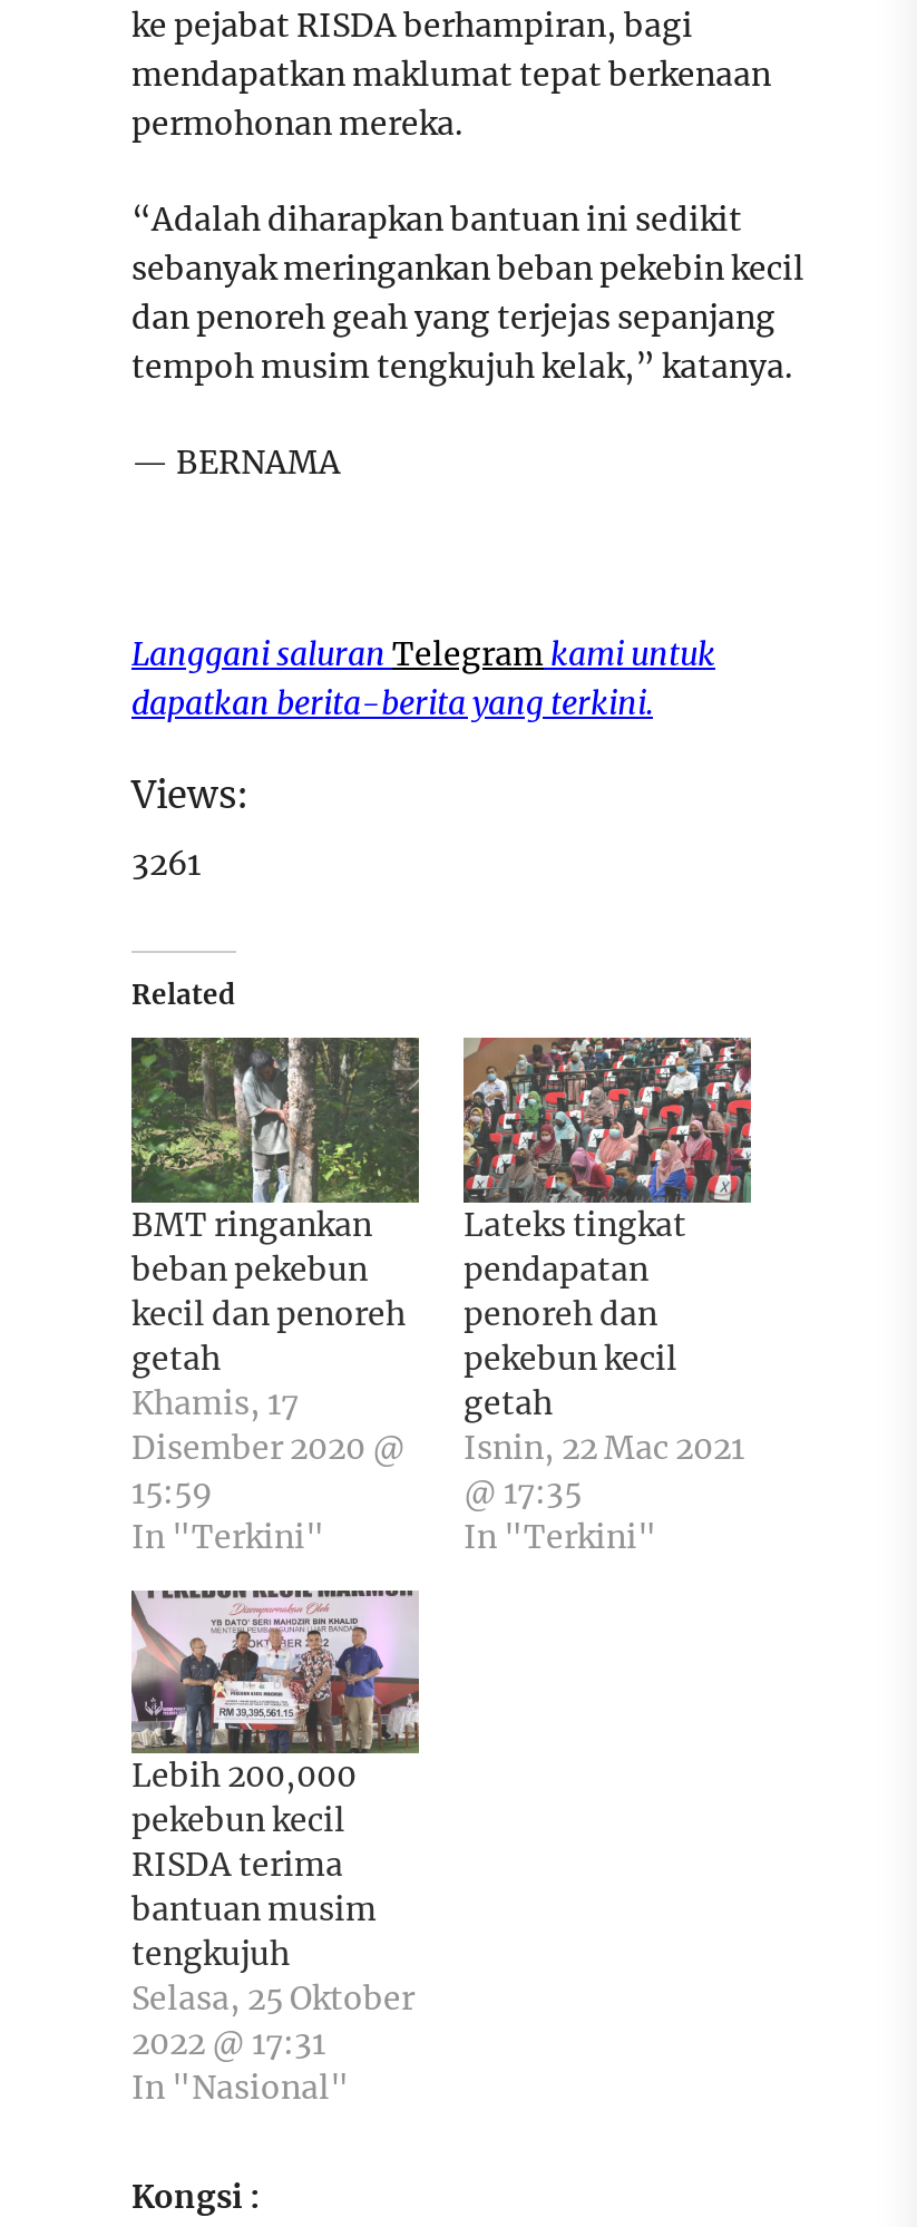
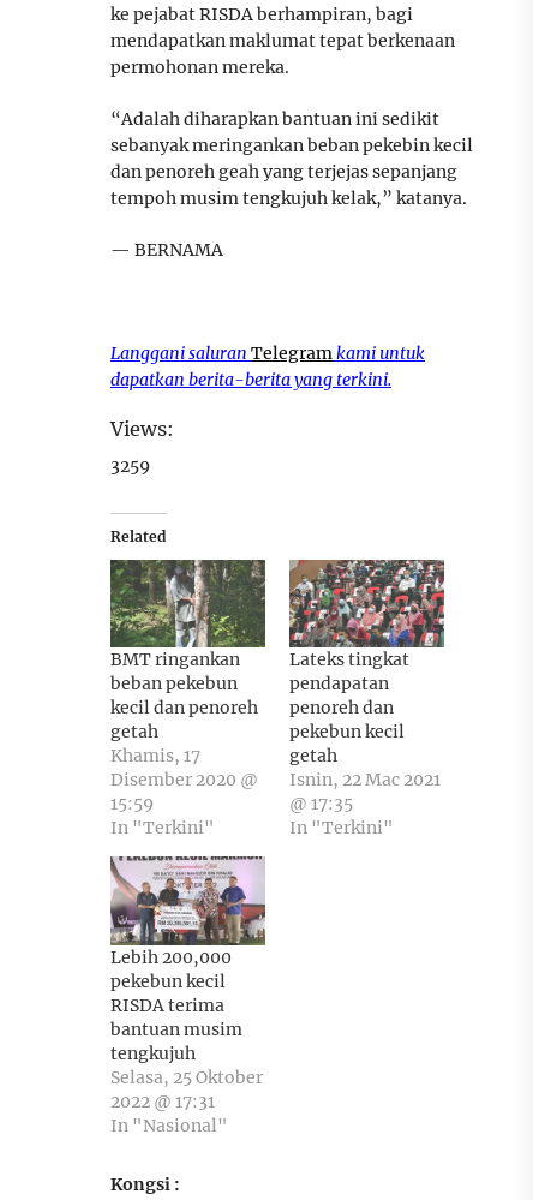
[131,844,201,884] 3261 -> [110,455,150,476] 3259

